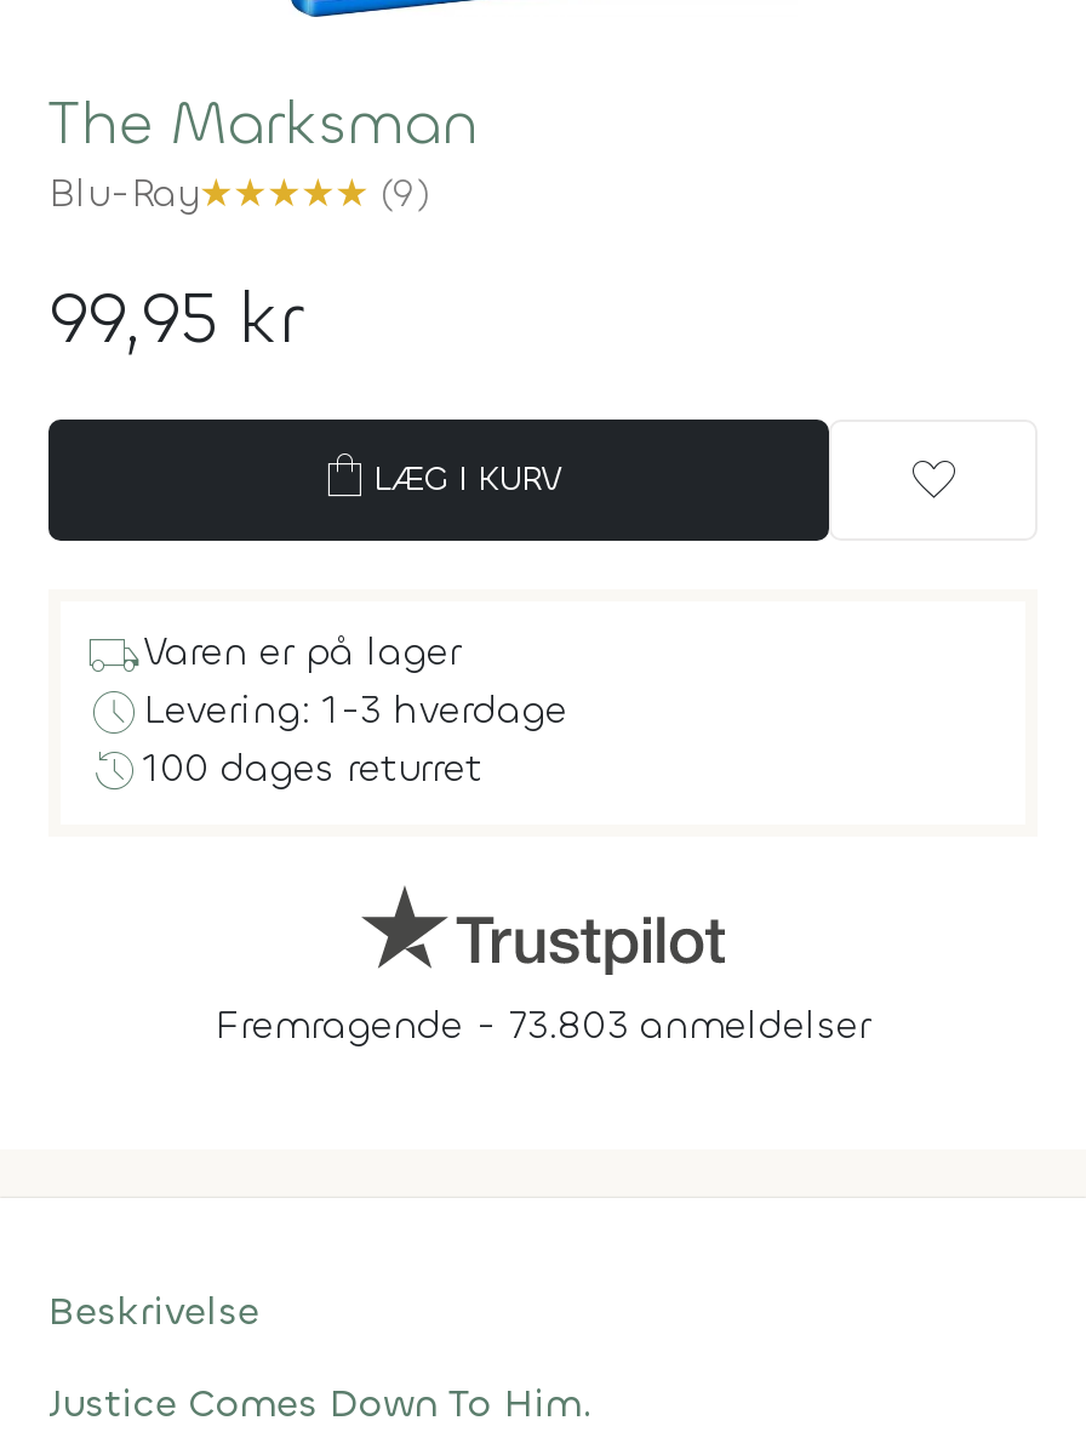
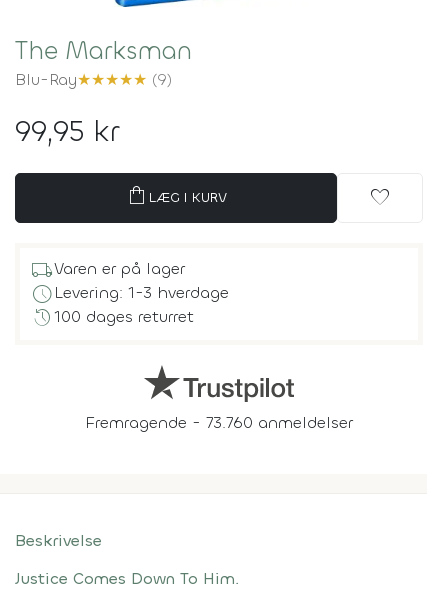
[216,999,870,1050] Fremragende - 73.803 anmeldelser -> [85,412,353,433] Fremragende - 73.760 anmeldelser

